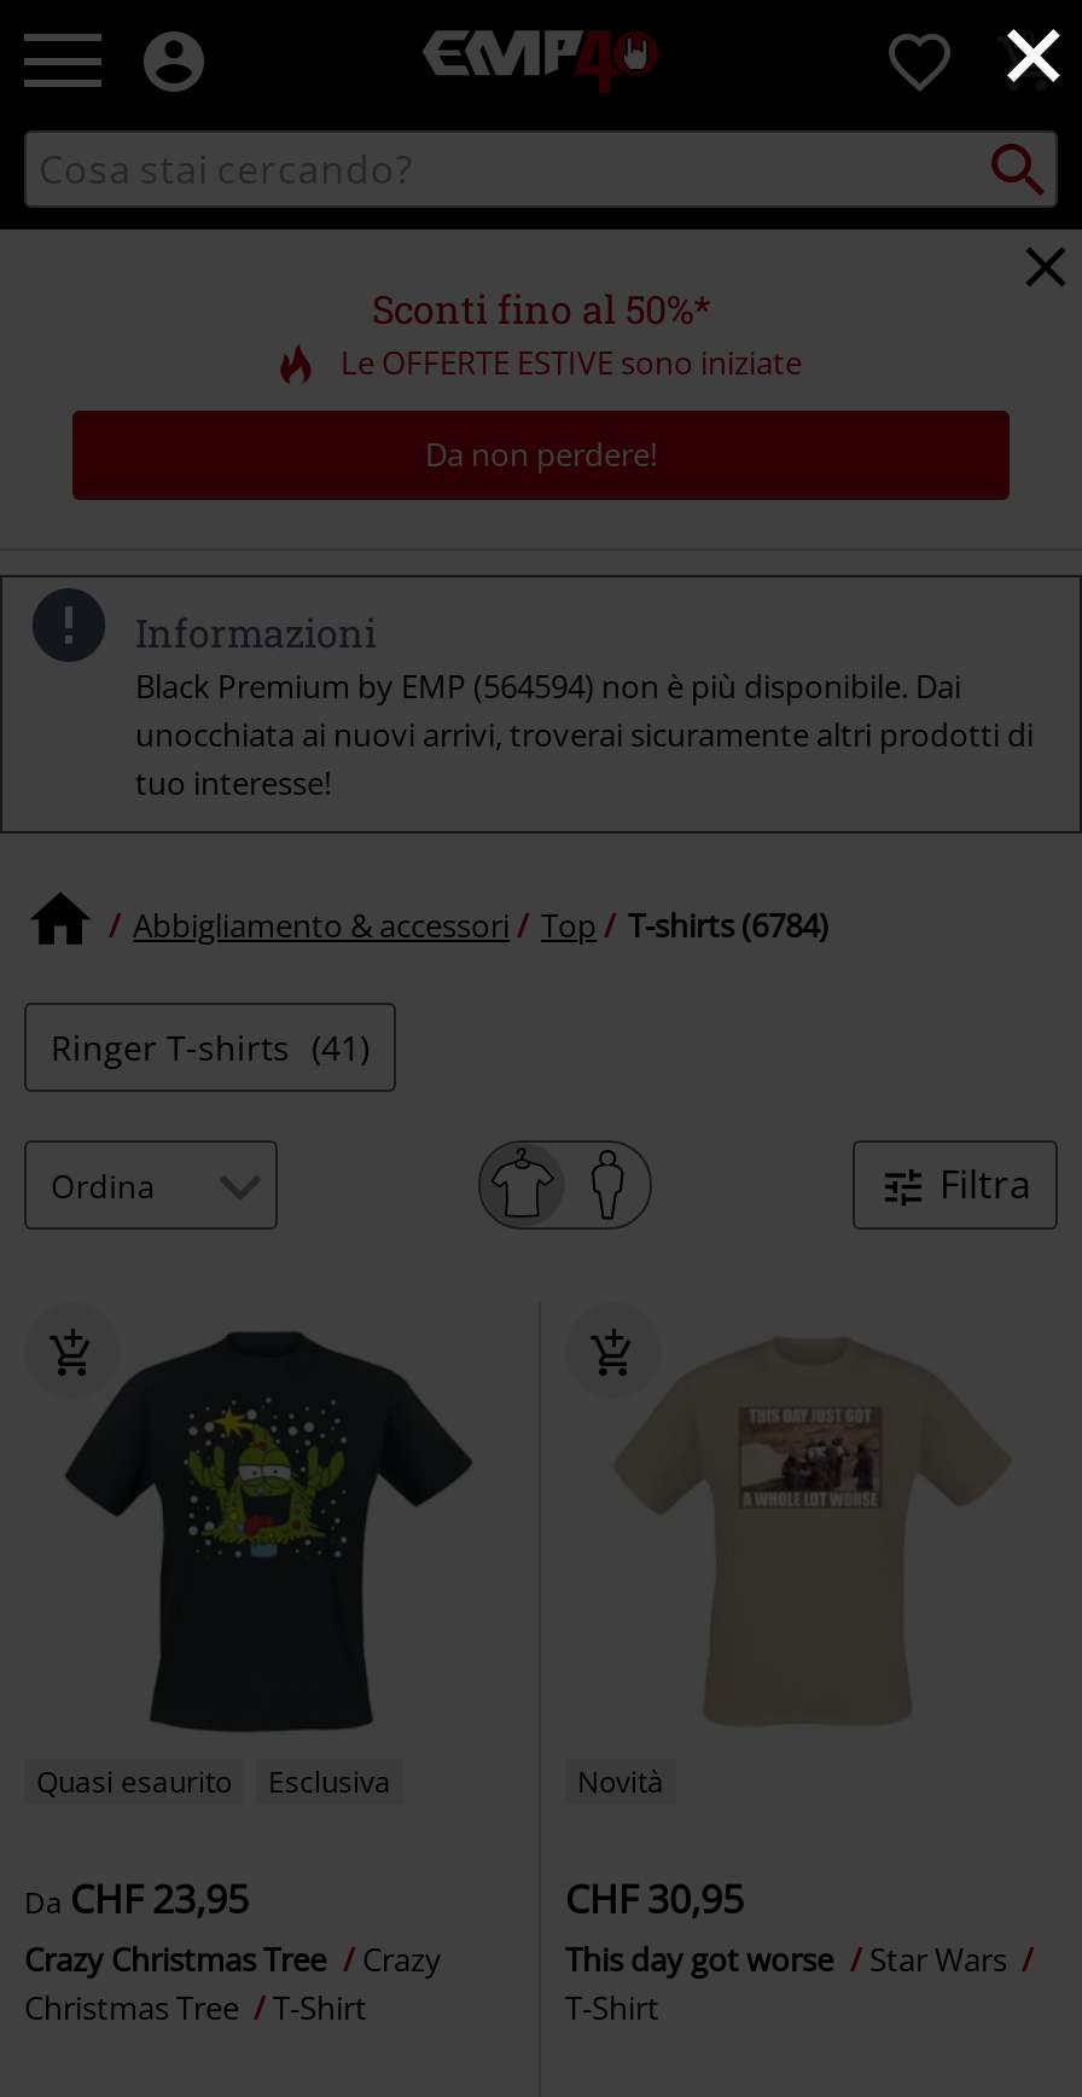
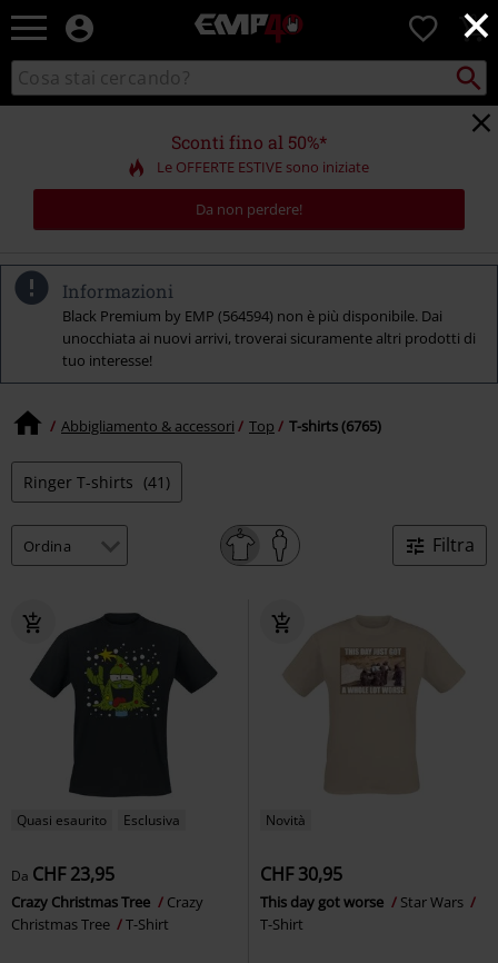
[133,902,828,946] Abbigliamento & accessori Top T-shirts (6784) -> [61,415,381,435] Abbigliamento & accessori Top T-shirts (6765)

